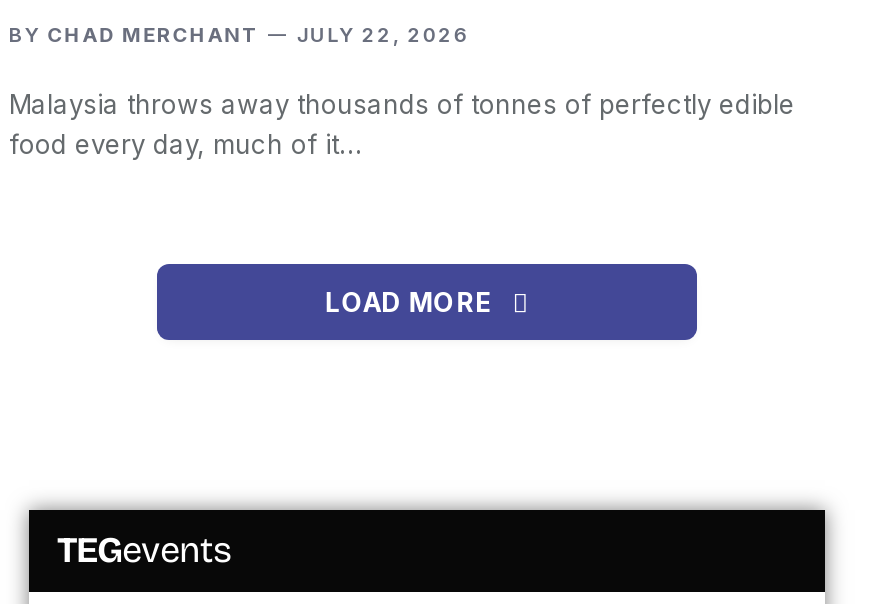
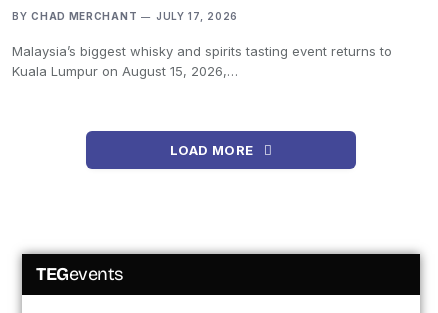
[9,22,469,46] BY CHAD MERCHANT JULY 22, 2026 -> [12,10,238,22] BY CHAD MERCHANT JULY 17, 2026
[9,88,795,160] Malaysia throws away thousands of tonnes of perfectly edible | food every day, much of it… -> [12,43,392,79] Malaysia’s biggest whisky and spirits tasting event returns to | Kuala Lumpur on August 15, 2026,…

